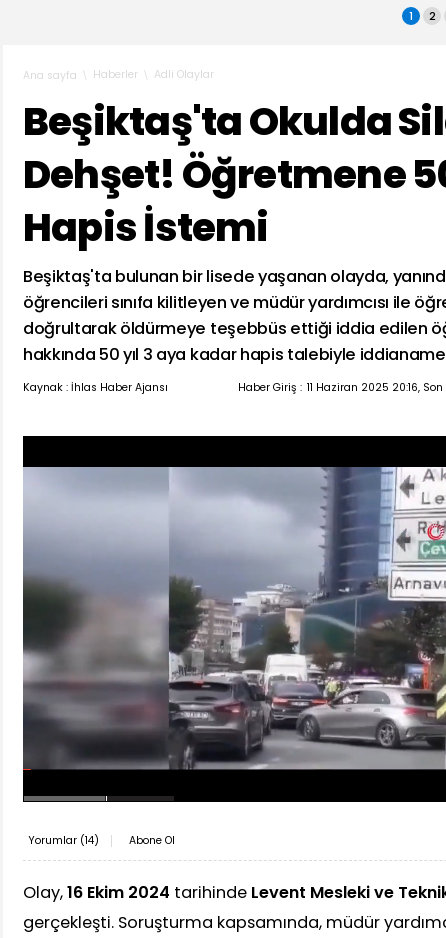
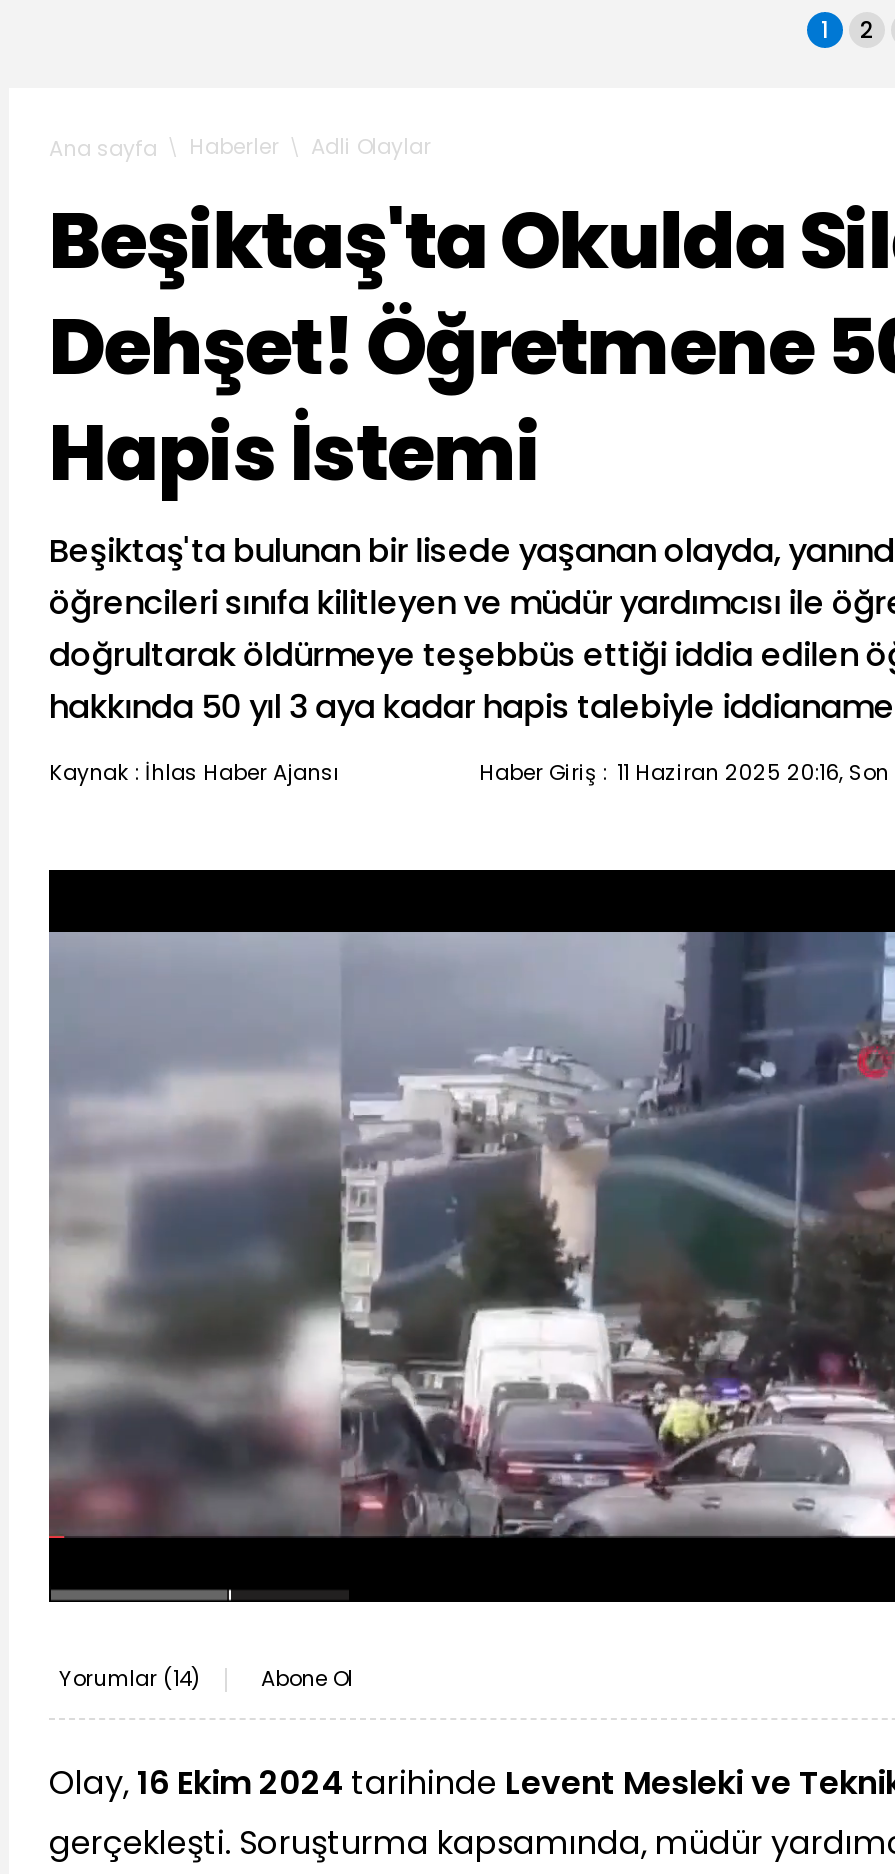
[23,467,443,770] [image] -> [49,930,889,1536] [image]

